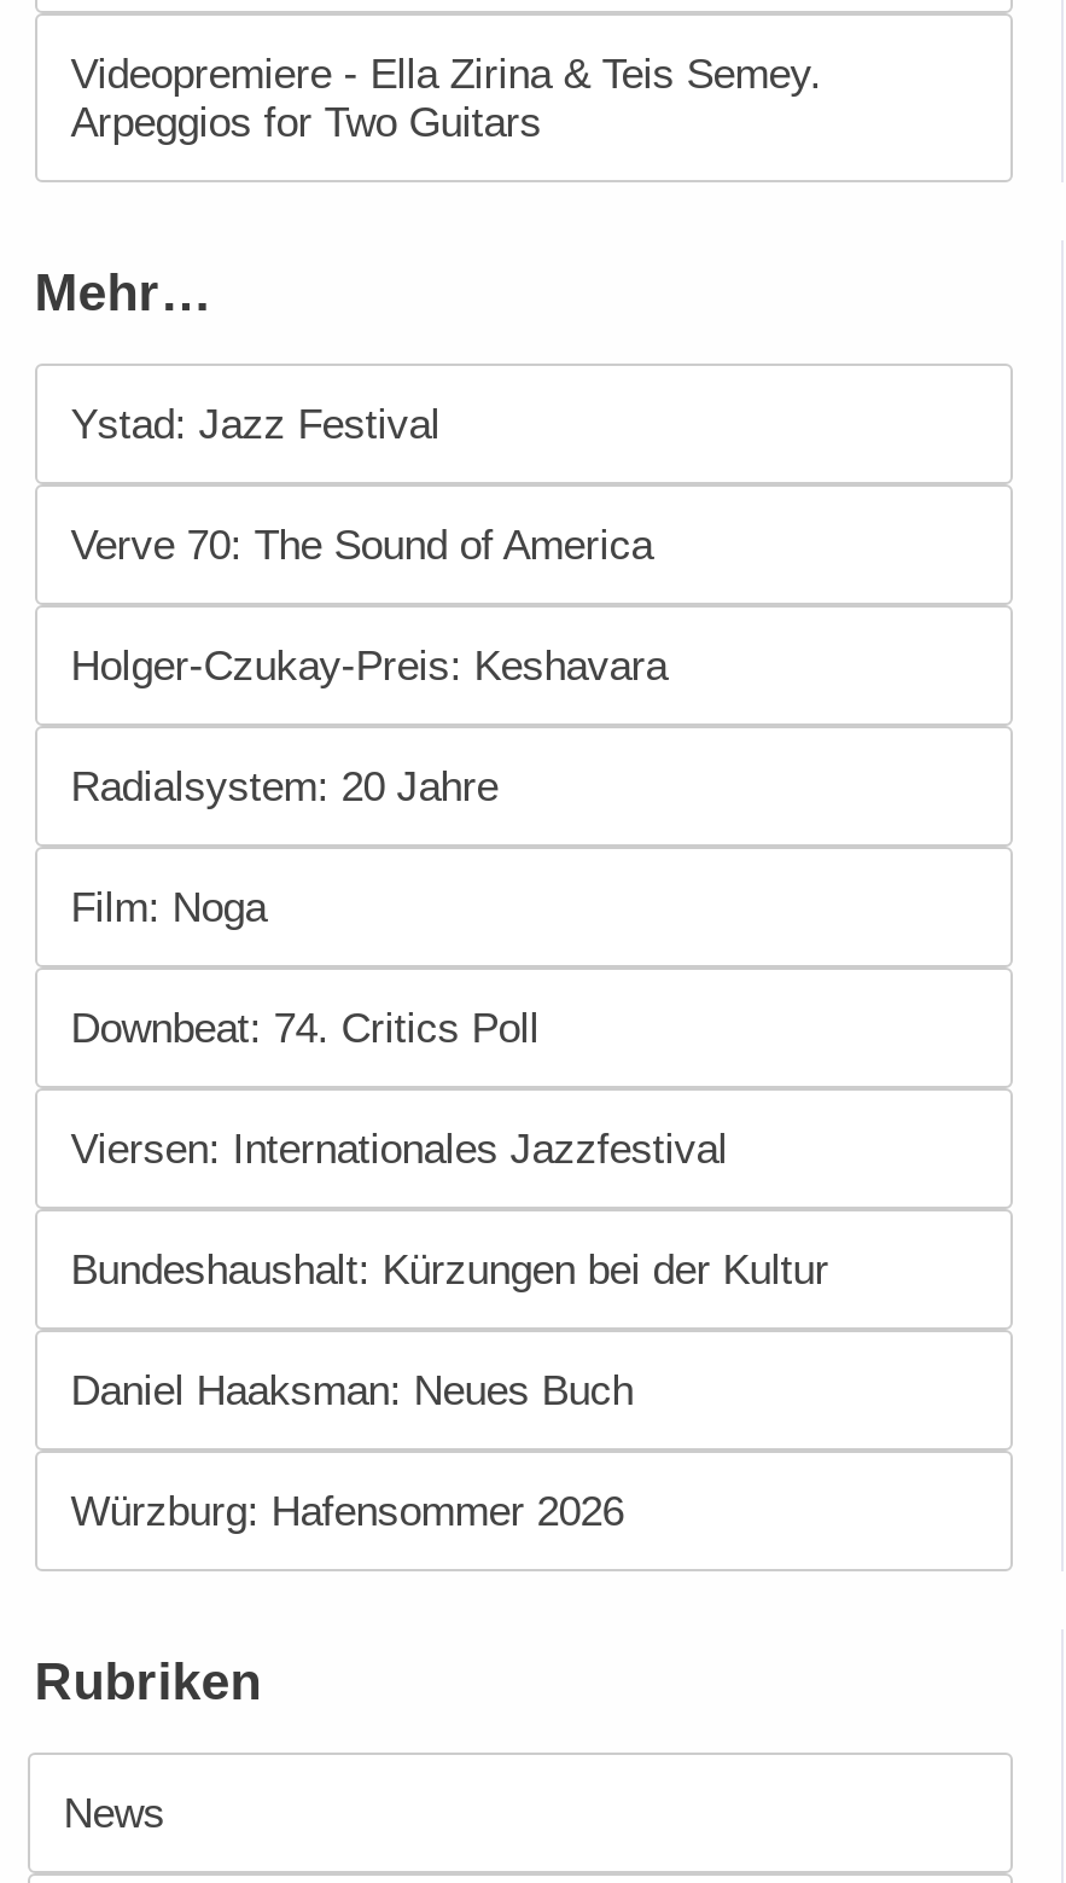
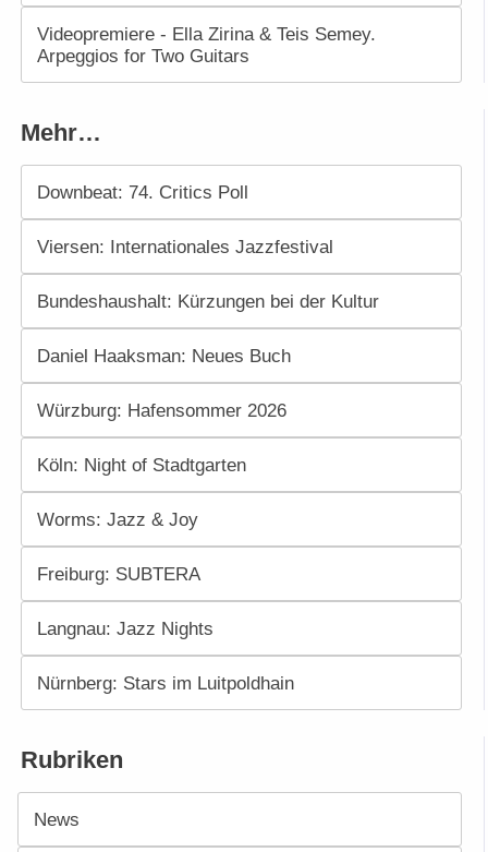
[71,401,667,932] Ystad: Jazz Festival | Verve 70: The Sound of America | Holger-Czukay-Preis: Keshavara | Radialsystem: 20 Jahre | Film: Noga -> none
moved [71,1005,829,1536] -> [37,182,379,422]: Downbeat: 74. Critics Poll | Viersen: Internationales Jazzfestival | Bundeshaushalt: Kürzungen bei der Kultur | Daniel Haaksman: Neues Buch | Würzburg: Hafensommer 2026
none -> [37,454,294,694] Köln: Night of Stadtgarten | Worms: Jazz & Joy | Freiburg: SUBTERA | Langnau: Jazz Nights | Nürnberg: Stars im Luitpoldhain

